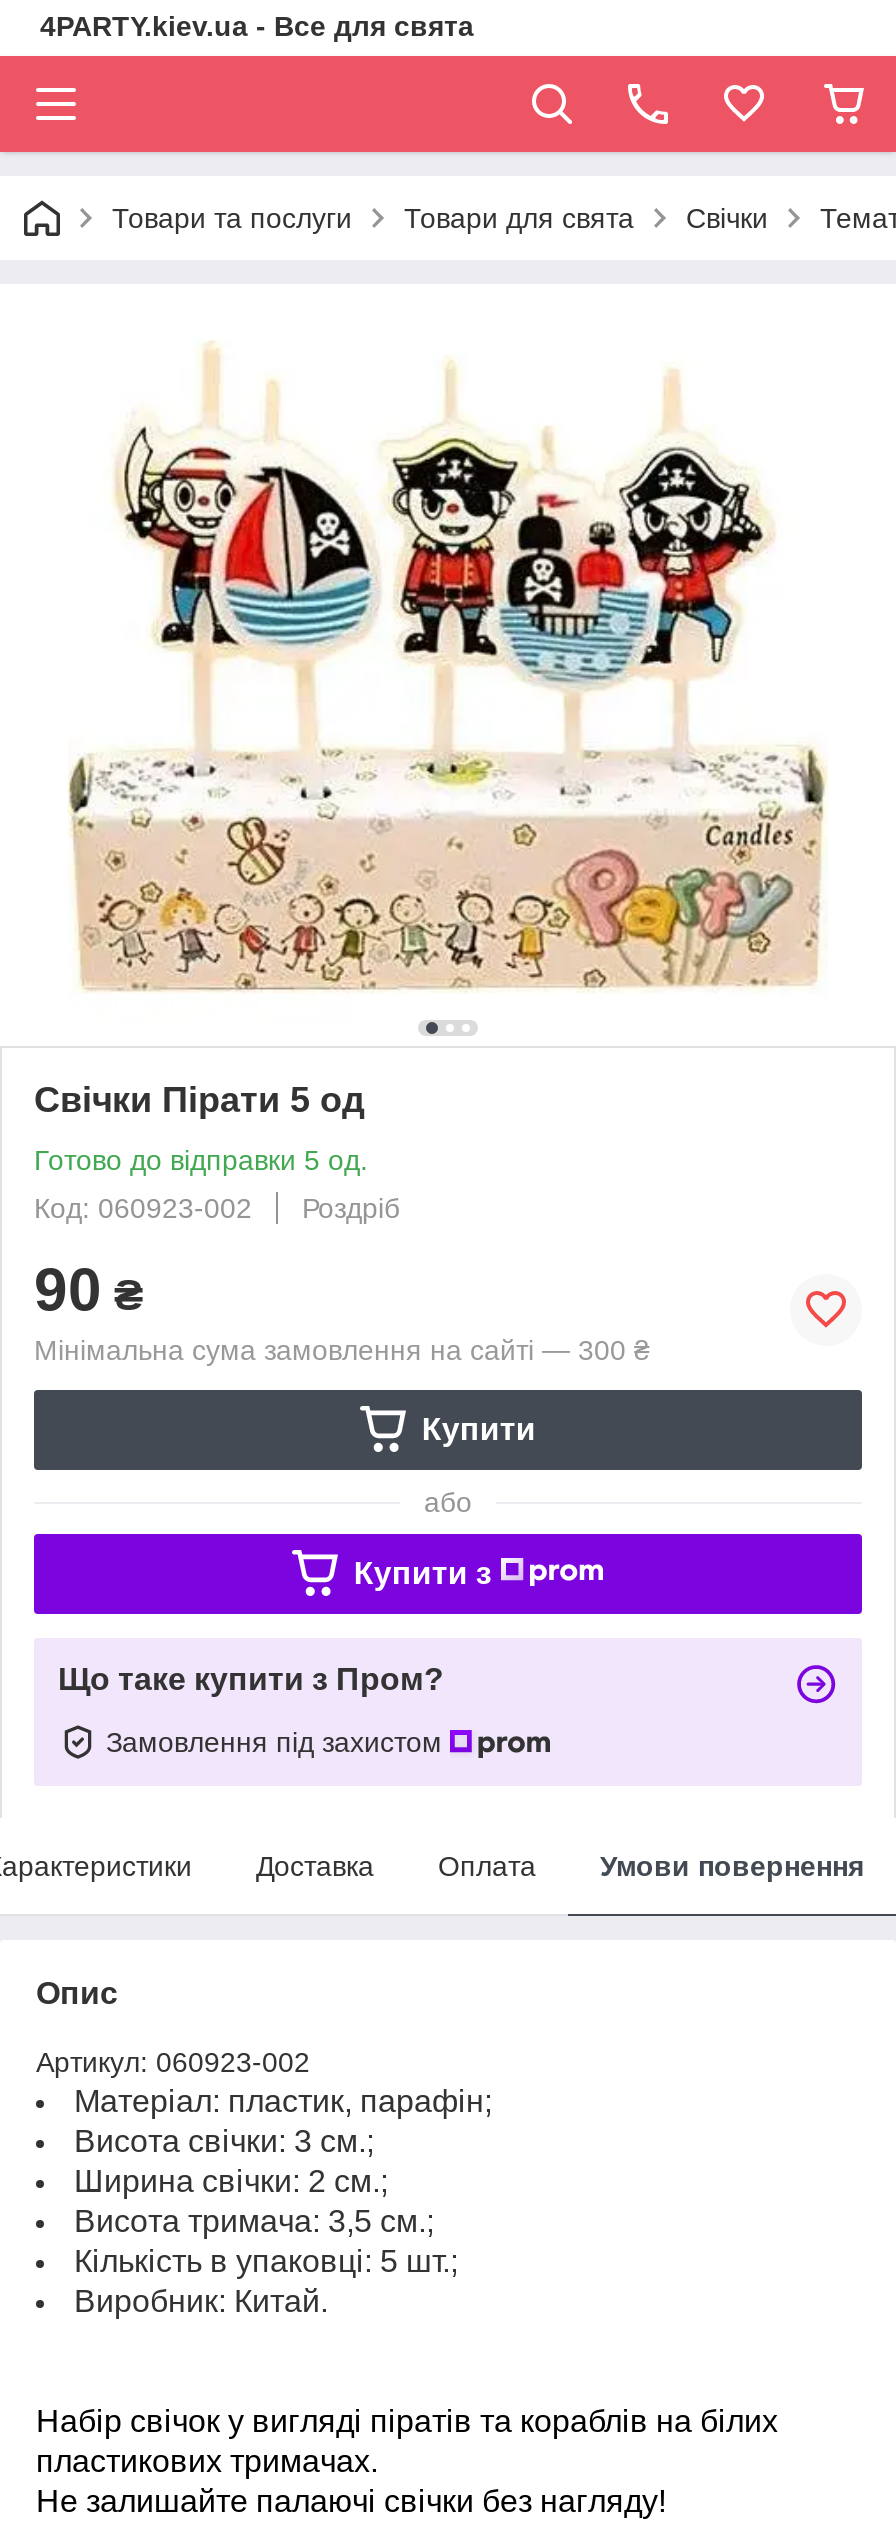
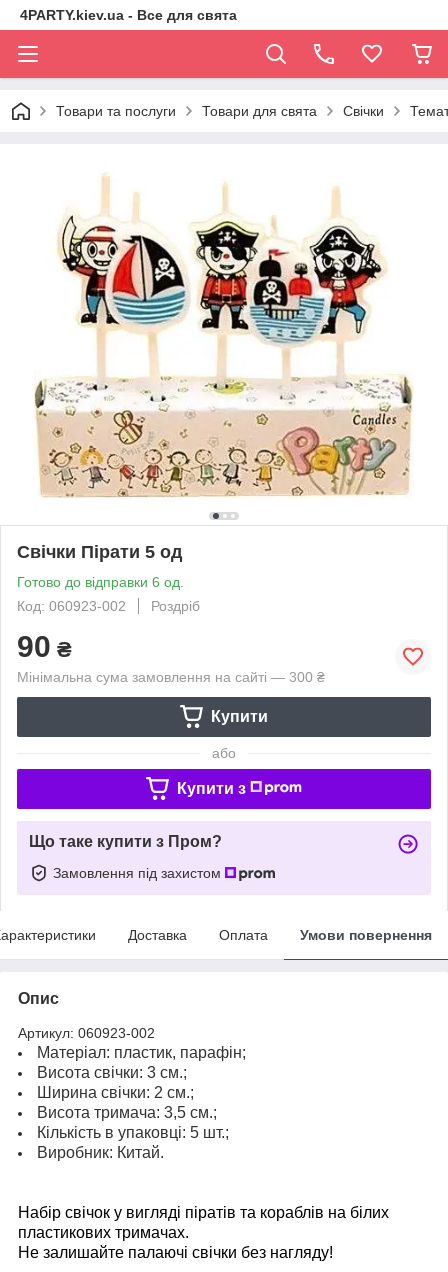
[34,1144,368,1176] Готово до відправки 5 од. -> [17,574,184,590] Готово до відправки 6 од.

